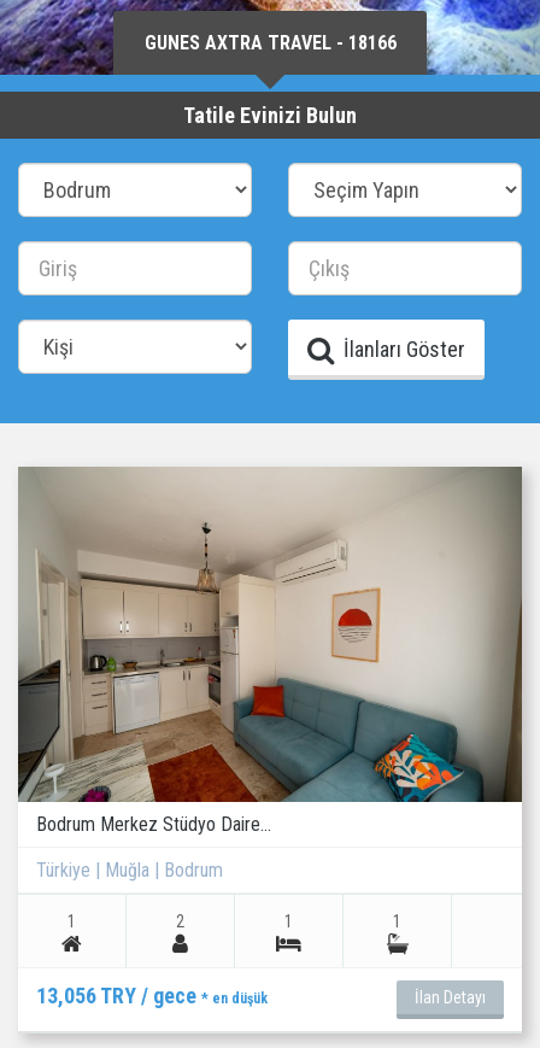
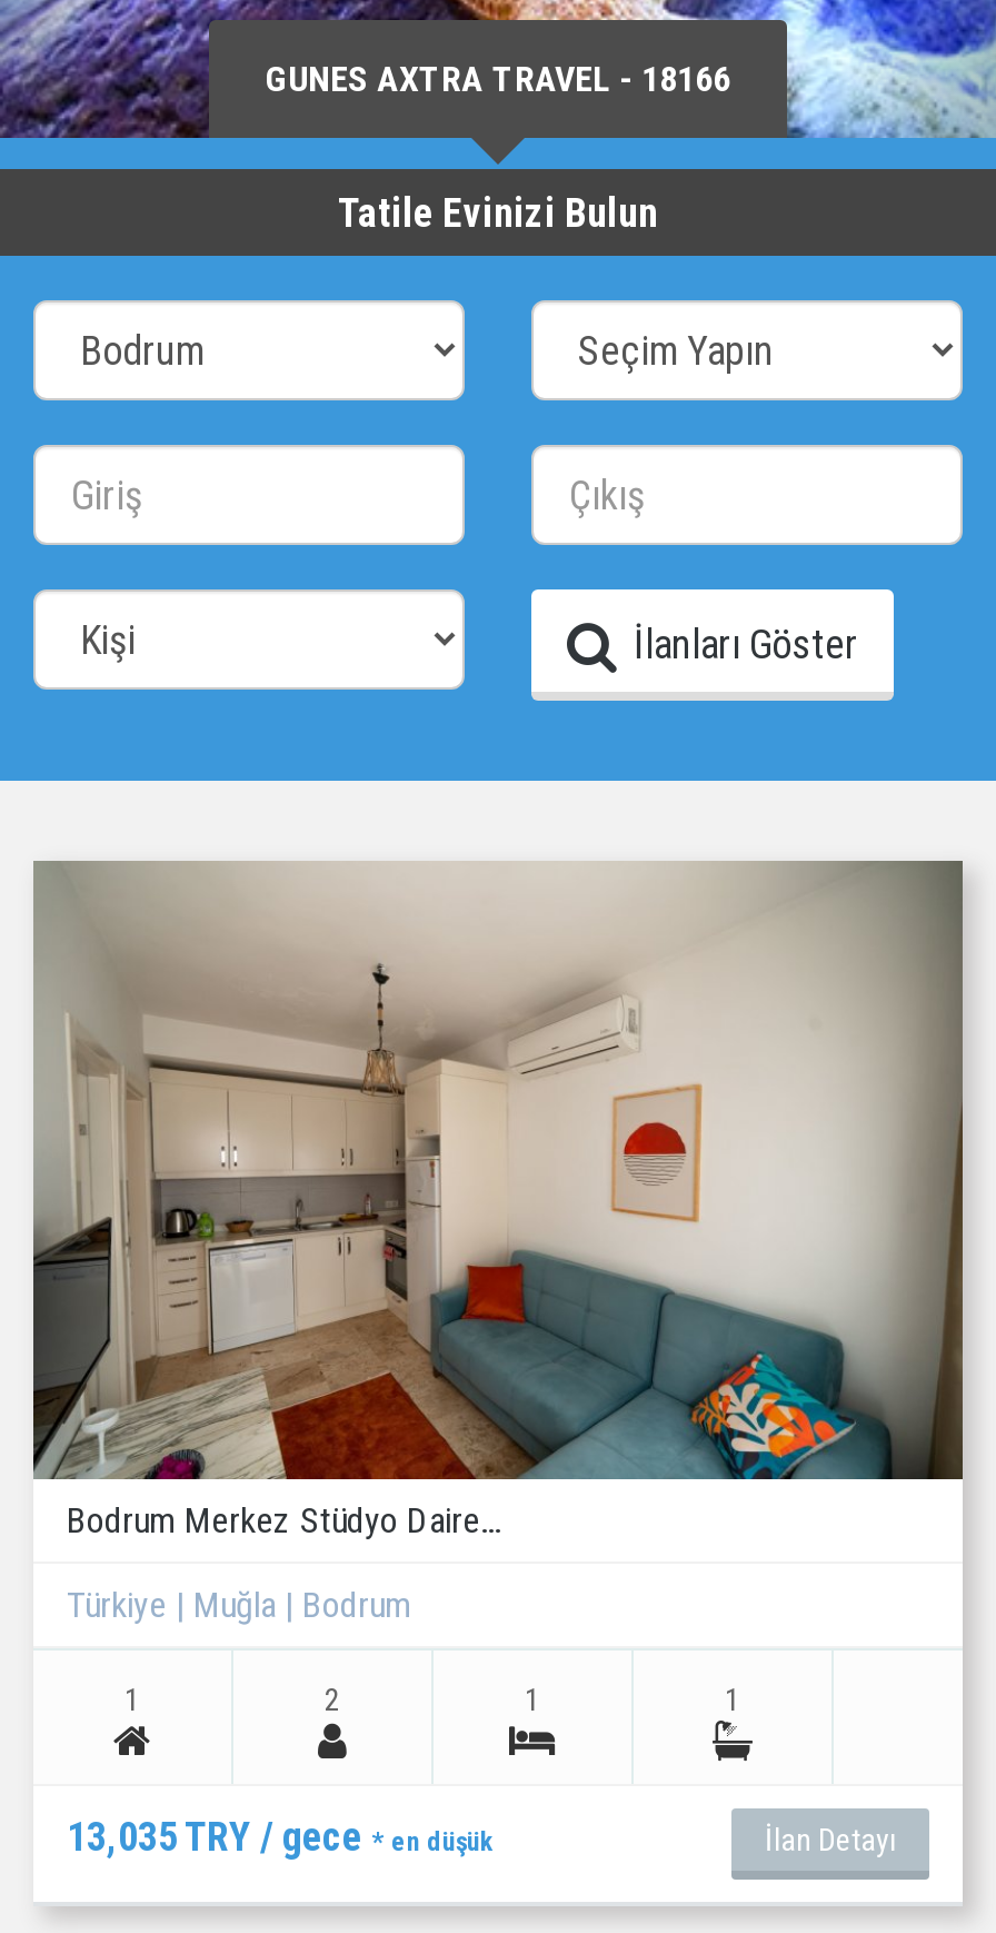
[36,983,268,1009] 13,056 TRY / gece * en düşük -> [67,1814,494,1861] 13,035 TRY / gece * en düşük

